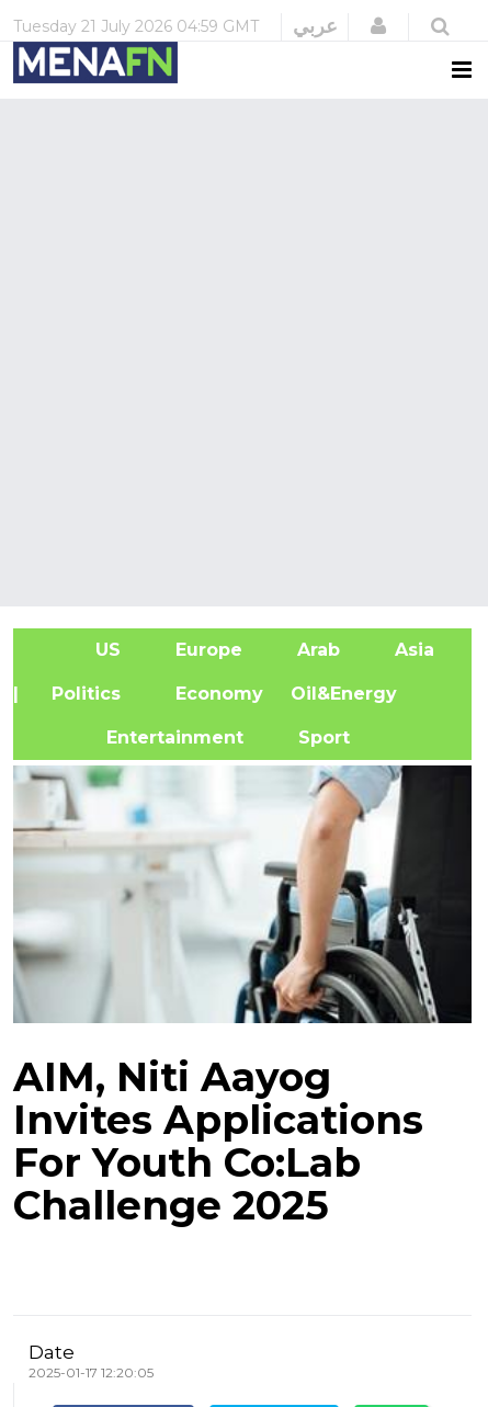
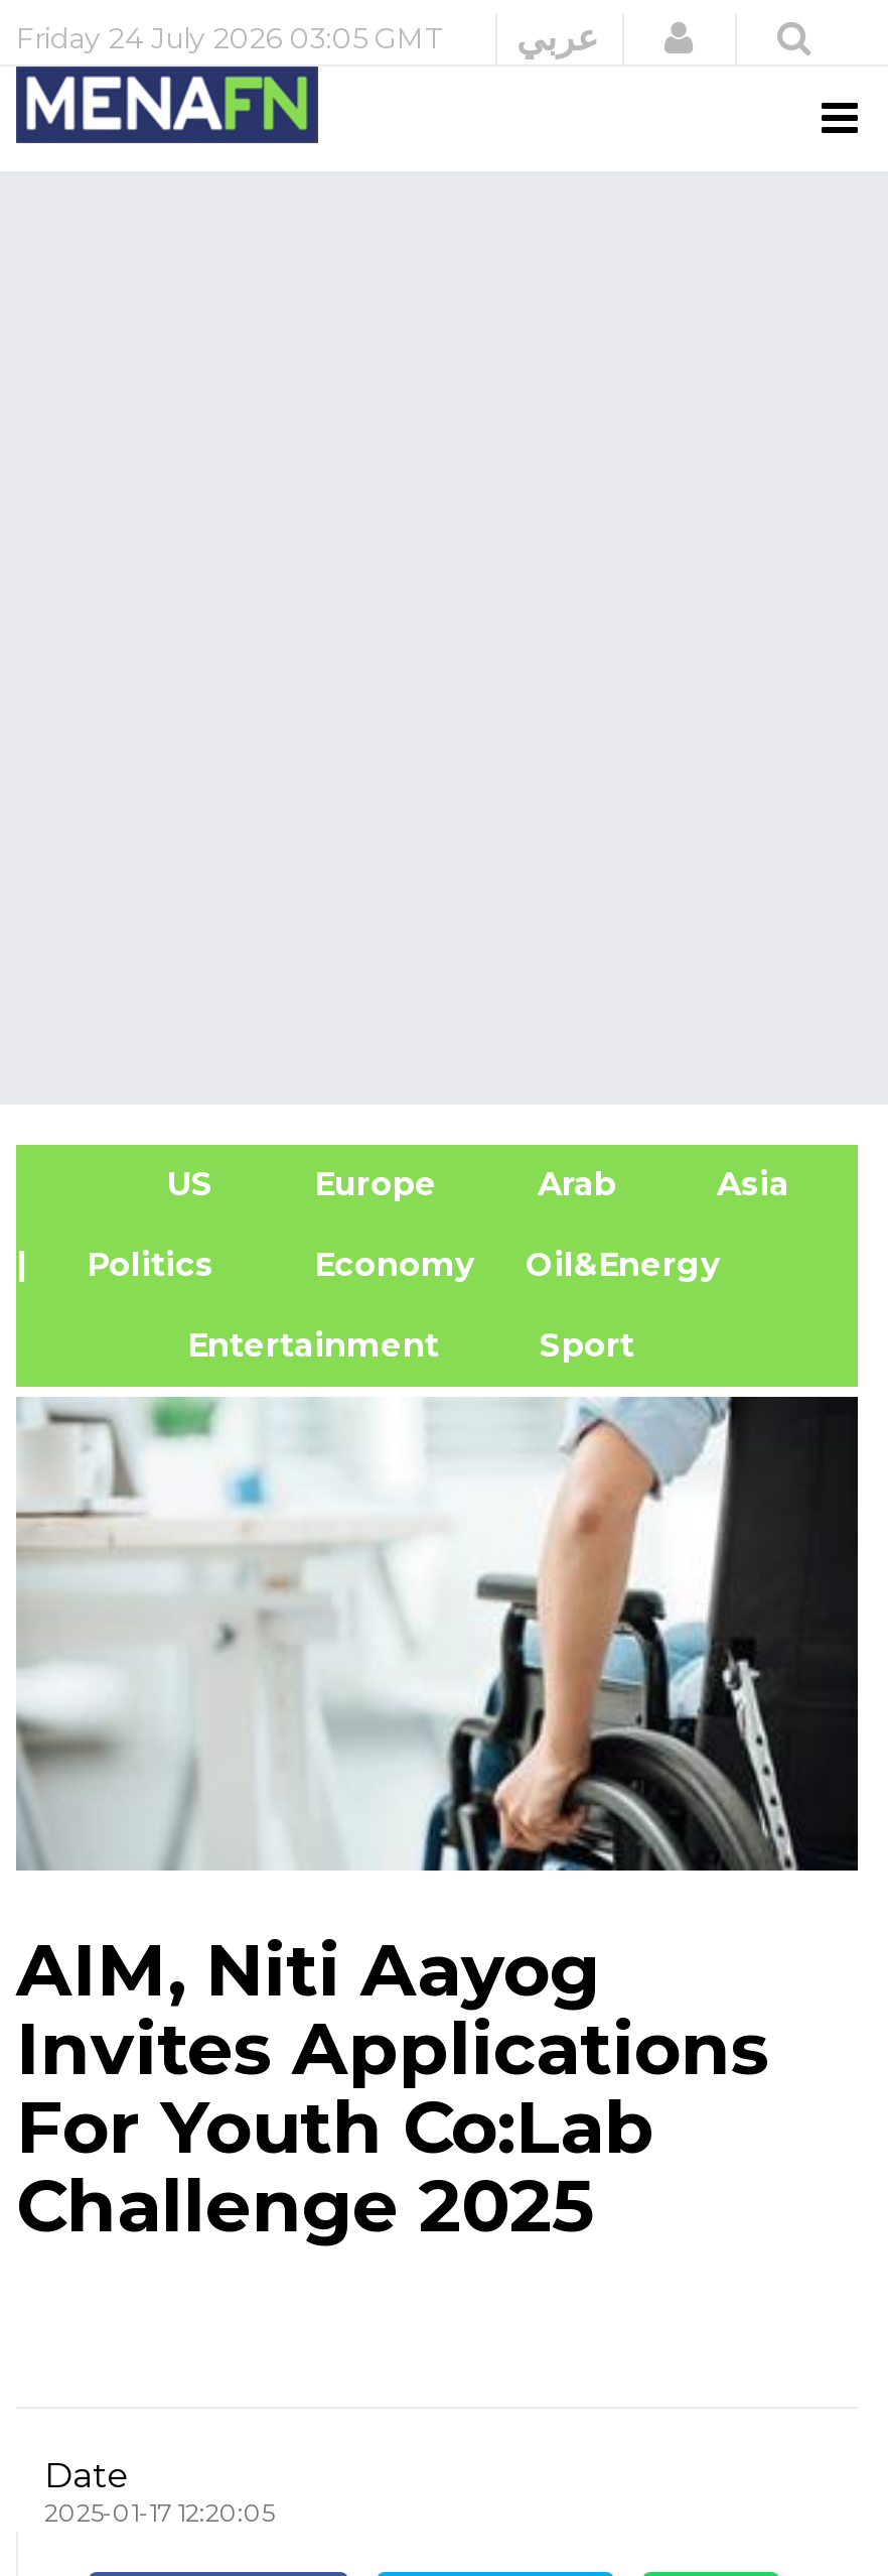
[13,16,259,36] Tuesday 21 July 2026 04:59 GMT -> [16,20,441,56] Friday 24 July 2026 03:05 GMT

